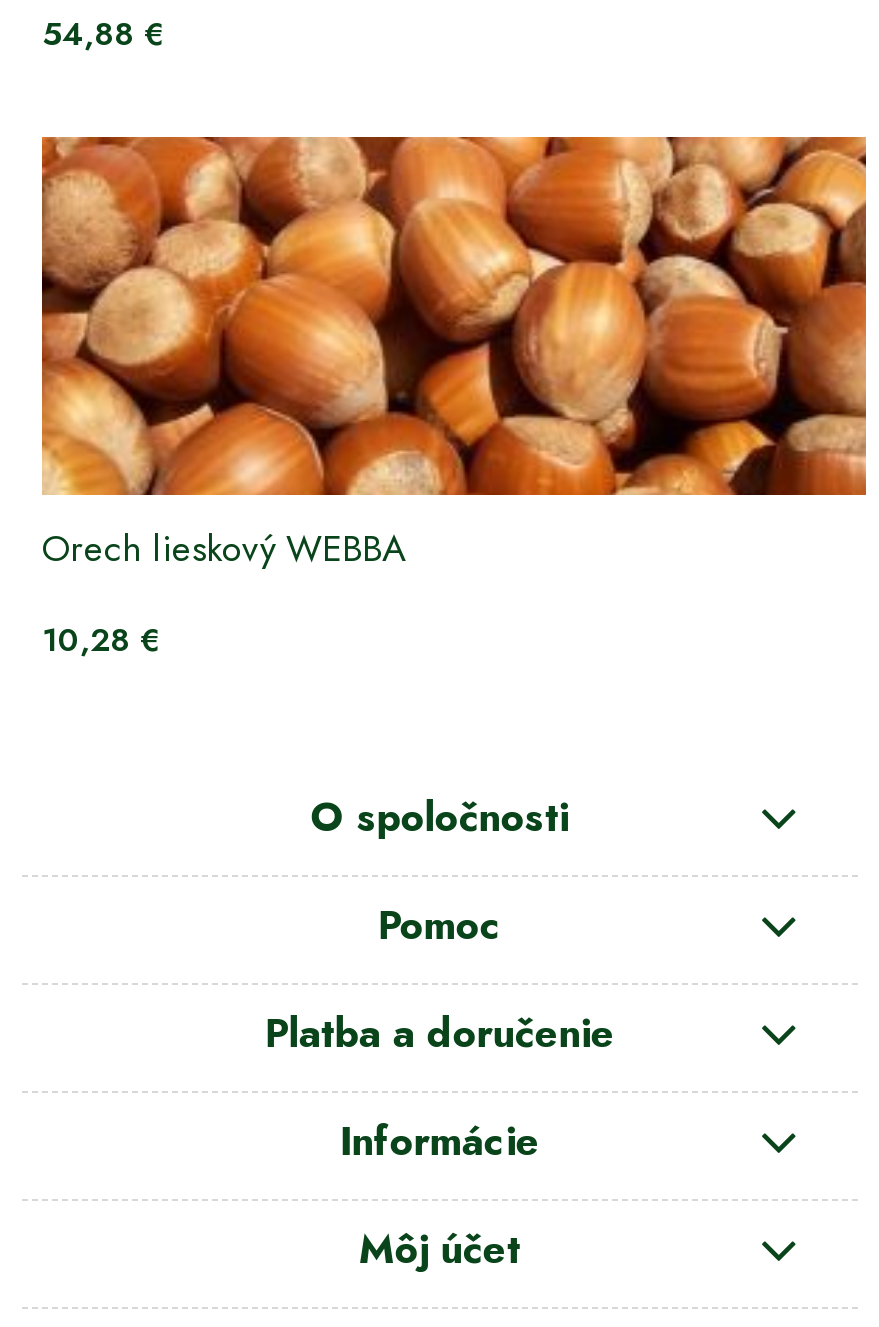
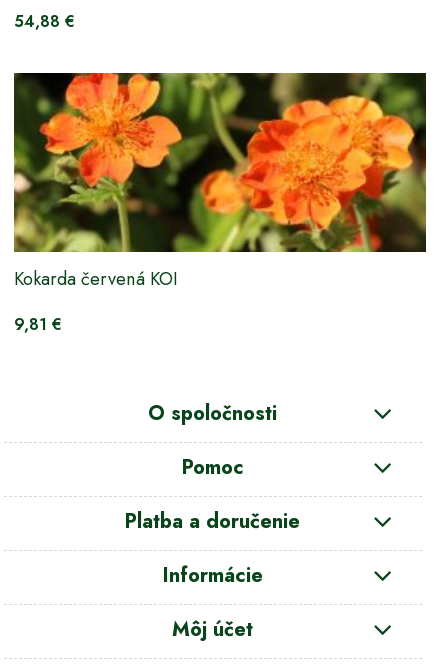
[40,135,868,576] [image] | Orech lieskový WEBBA -> [13,72,427,292] [image] | Kokarda červená KOI
[42,617,160,663] 10,28 € -> [14,313,62,336] 9,81 €

